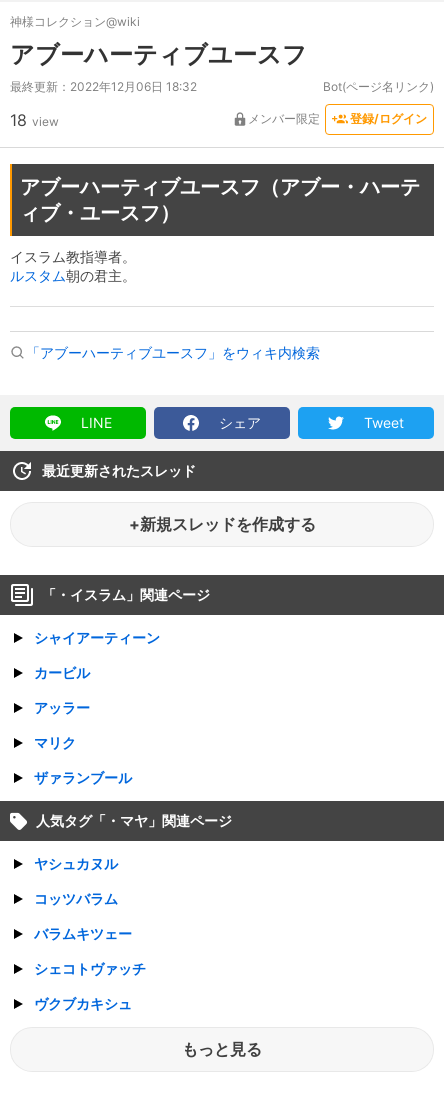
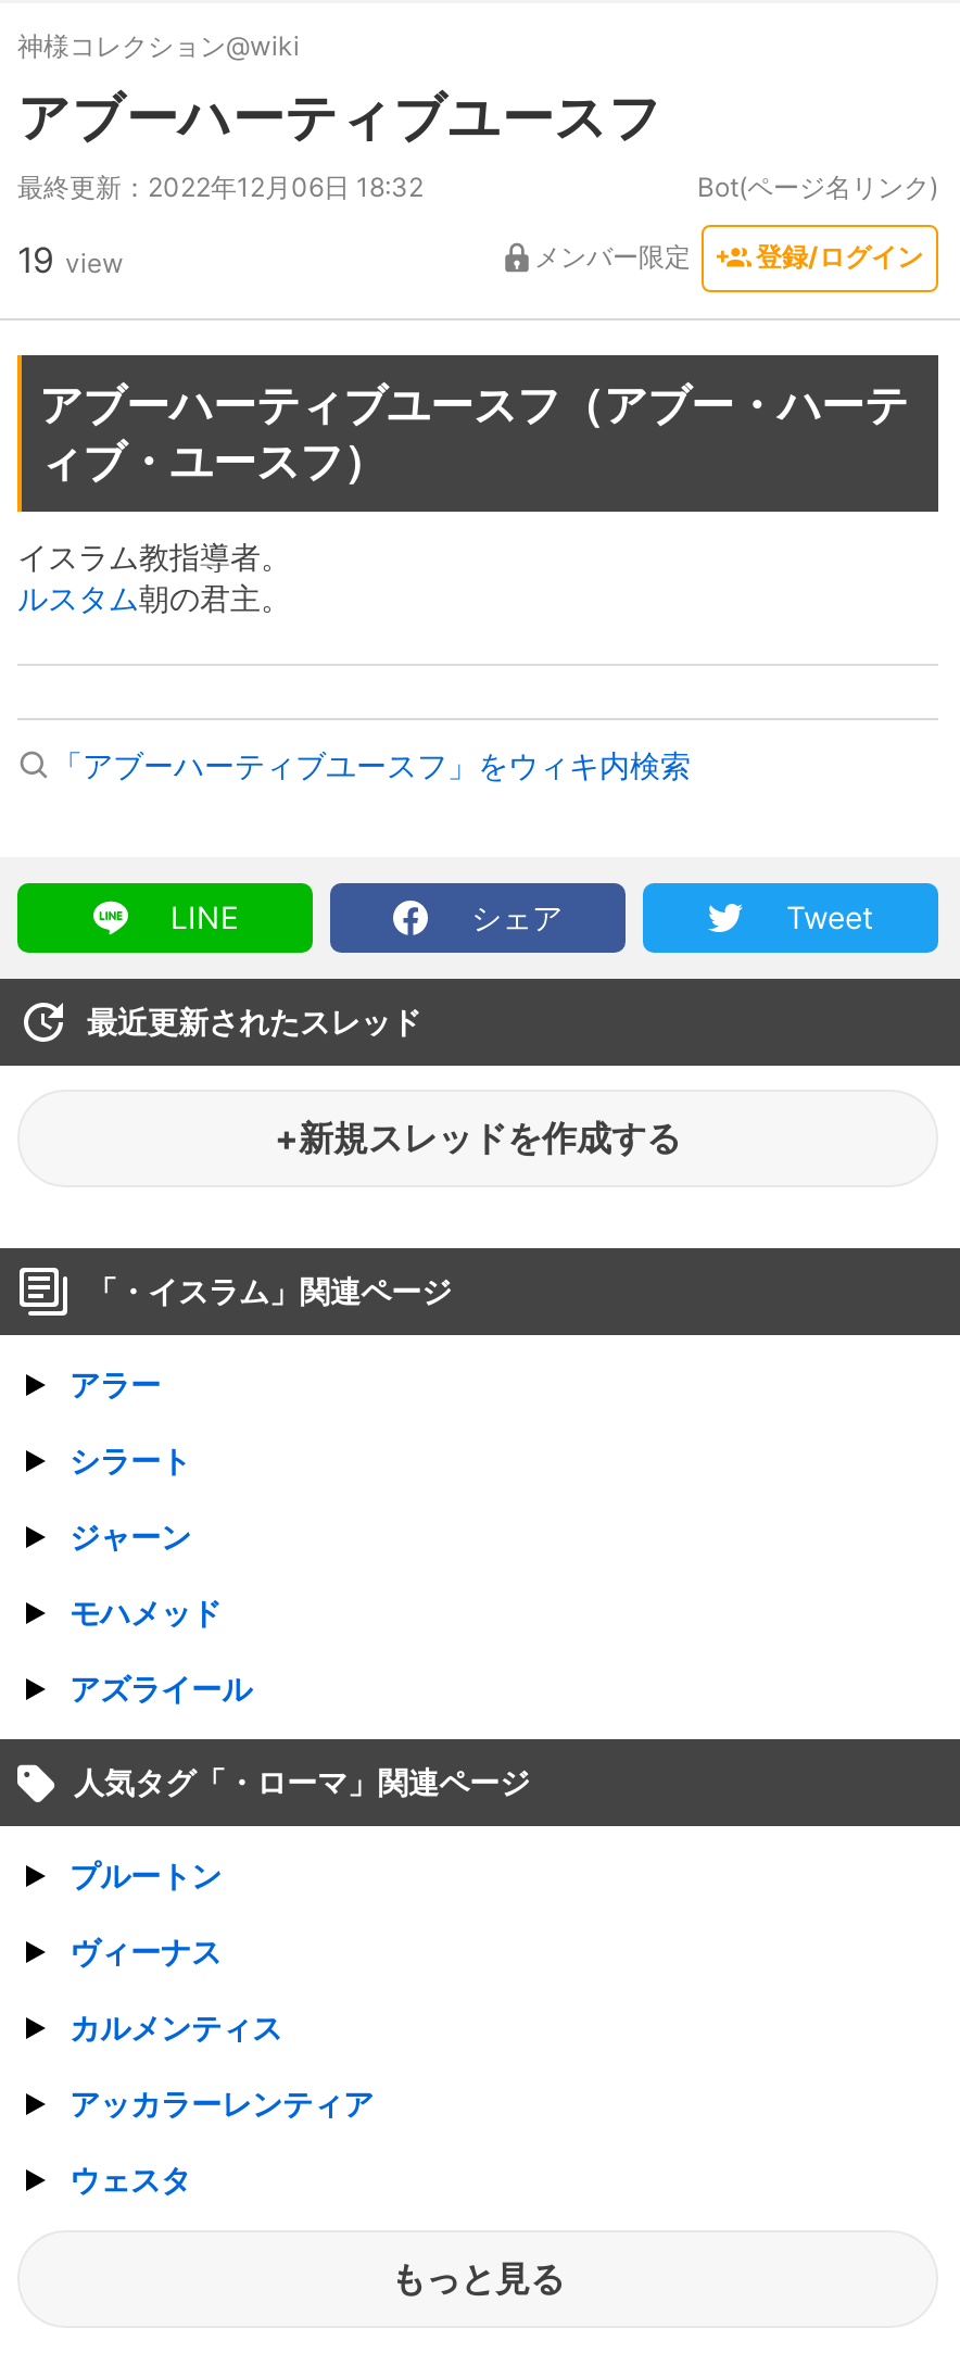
[10,109,59,129] 18 view -> [17,237,124,280] 19 view
[34,629,160,646] シャイアーティーン -> [70,1366,161,1402] アラー
[34,664,90,681] カービル -> [70,1442,191,1479] シラート
[34,699,90,716] アッラー -> [70,1518,191,1555] ジャーン
[34,734,76,751] マリク -> [70,1594,222,1631] モハメッド
[34,769,132,786] ザァランブール -> [70,1670,252,1707] アズライール
[36,812,232,829] 人気タグ「・マヤ」関連ページ -> [74,1763,530,1800] 人気タグ「・ローマ」関連ページ
[34,855,118,872] ヤシュカヌル -> [70,1857,222,1893] プルートン
[34,890,118,907] コッツバラム -> [70,1933,222,1970] ヴィーナス
[34,925,132,942] バラムキツェー -> [70,2009,282,2046] カルメンティス
[34,960,146,977] シェコトヴァッチ -> [70,2085,374,2122] アッカラーレンティア
[34,995,132,1012] ヴクブカキシュ -> [70,2161,191,2198] ウェスタ

